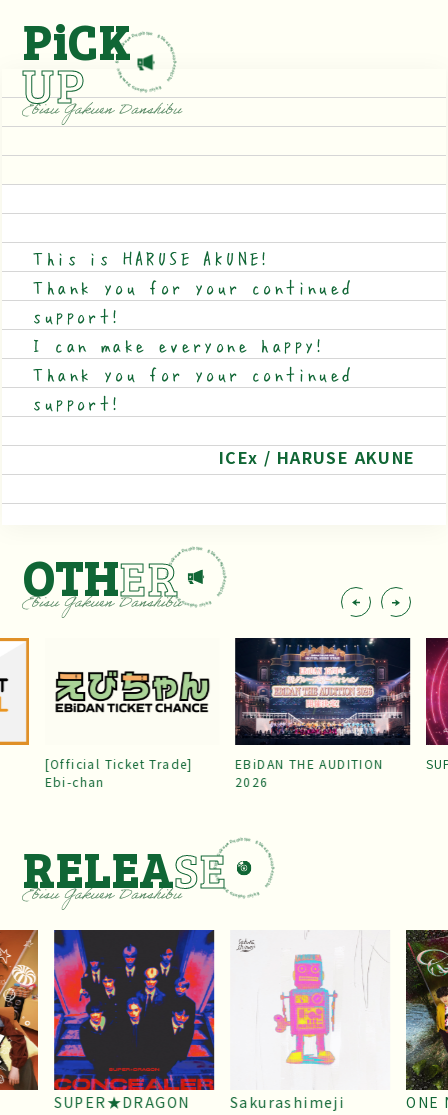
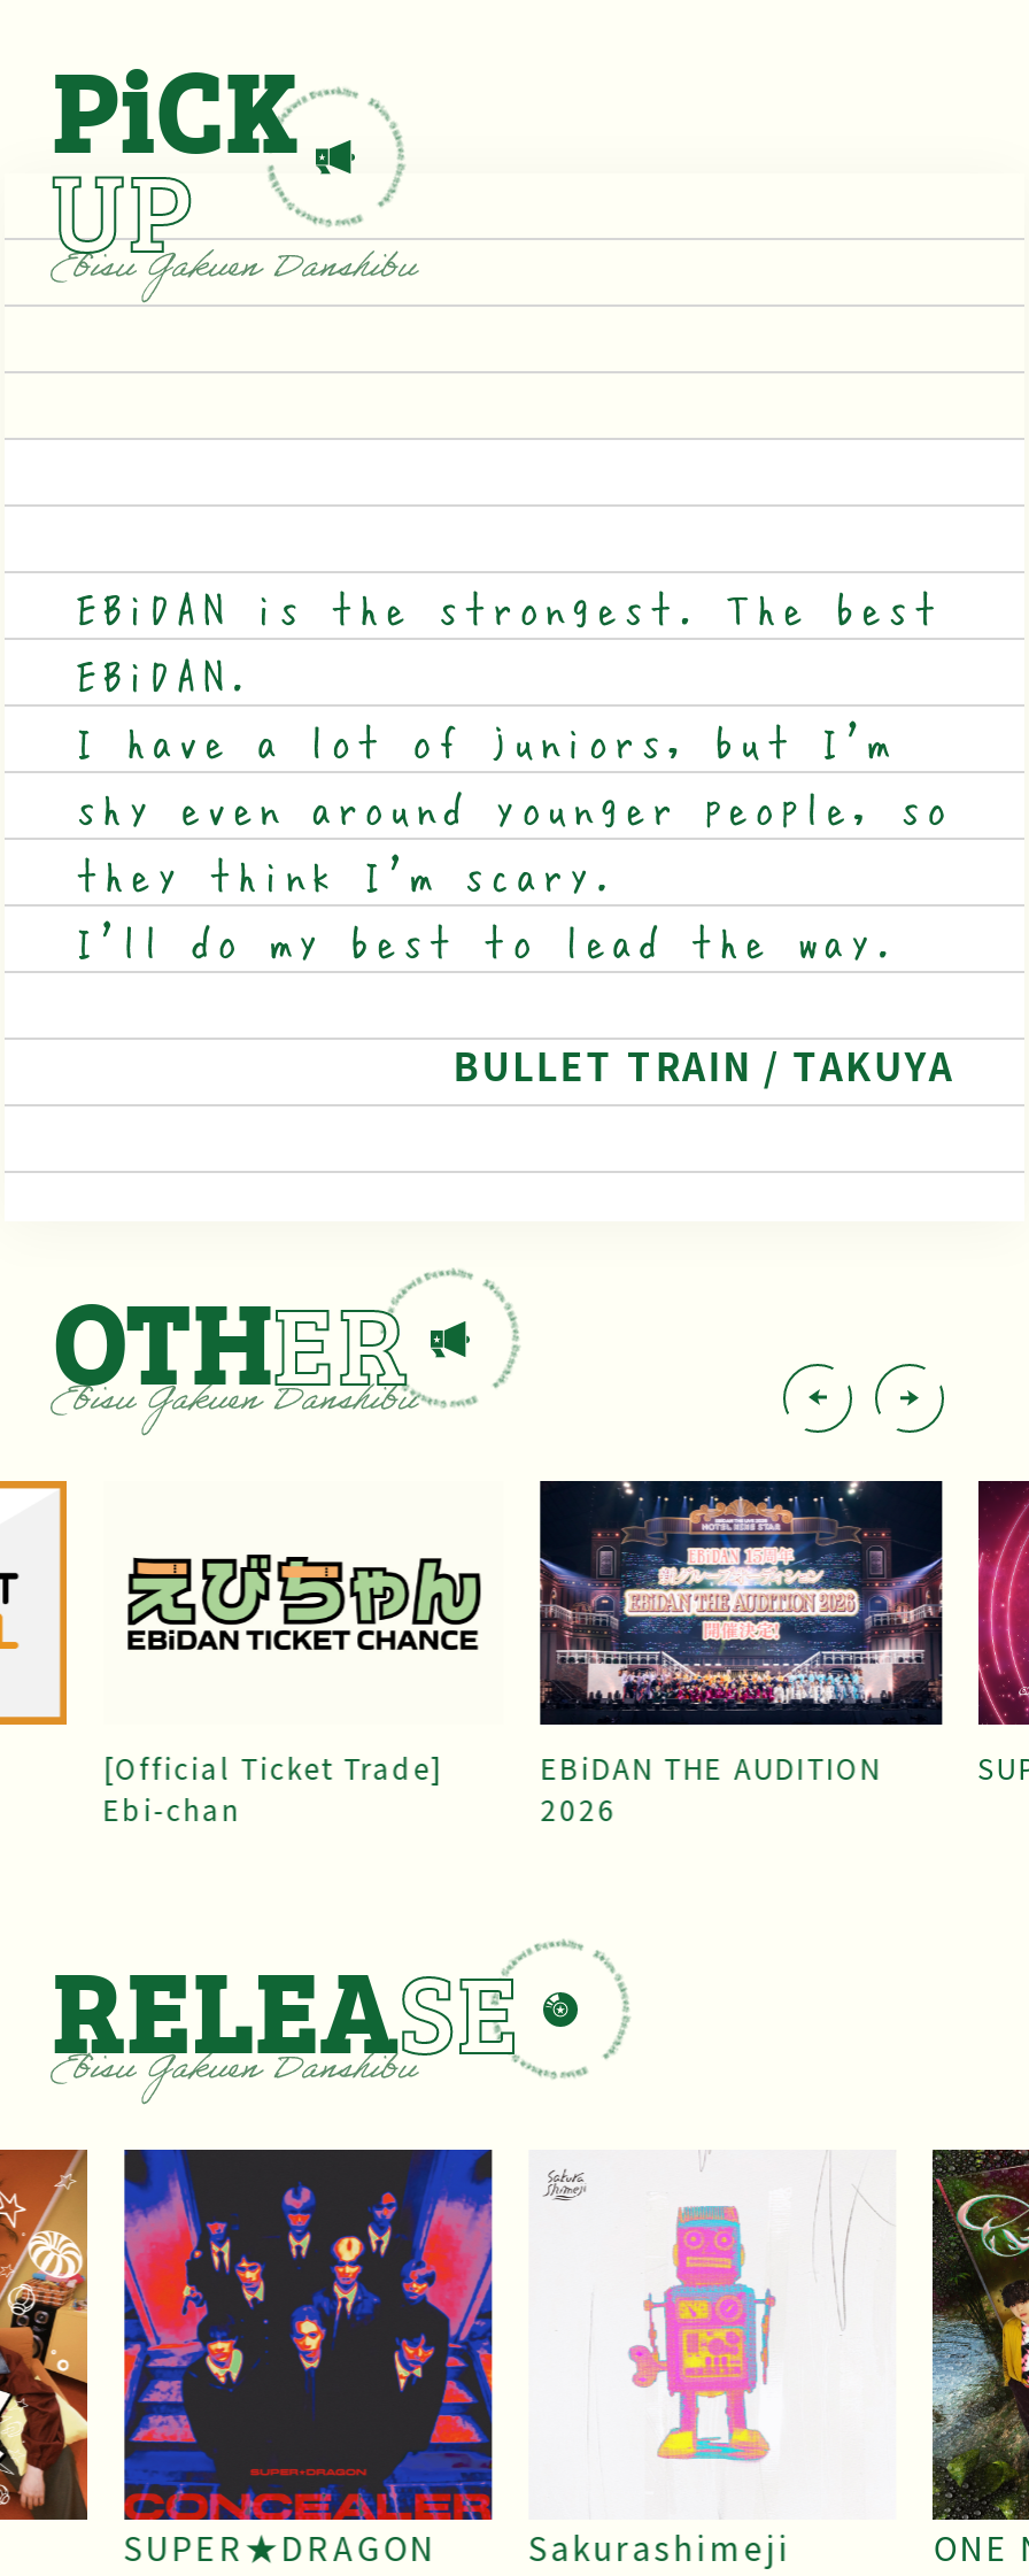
[32,247,353,412] This is HARUSE AKUNE! | Thank you for your continued | support! | I can make everyone happy! | Thank you for your continued | support! -> [74,583,951,962] EBiDAN is the strongest. The best | EBiDAN. | I have a lot of juniors, but I'm | shy even around younger people, so | they think I'm scary. | I'll do my best to lead the way.
[219,445,416,469] ICEx / HARUSE AKUNE -> [453,1038,955,1093] BULLET TRAIN / TAKUYA

